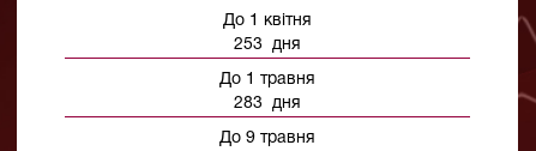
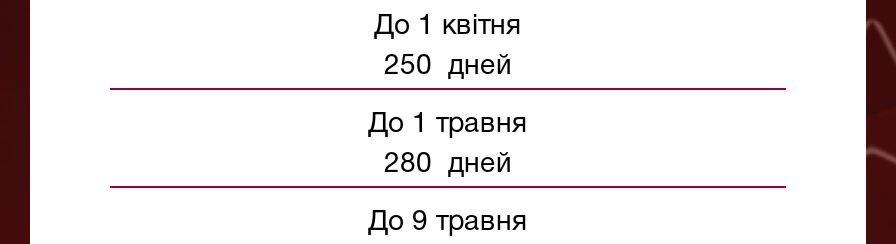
[234,37,301,53] 253 дня -> [384,54,512,80] 250 дней
[234,96,301,111] 283 дня -> [384,152,512,178] 280 дней

